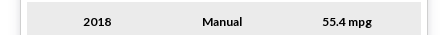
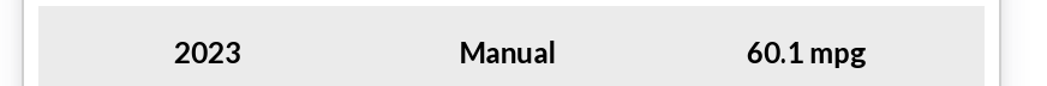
[83,14,111,29] 2018 -> [174,36,241,72] 2023
[322,14,372,29] 55.4 mpg -> [746,36,866,72] 60.1 mpg

